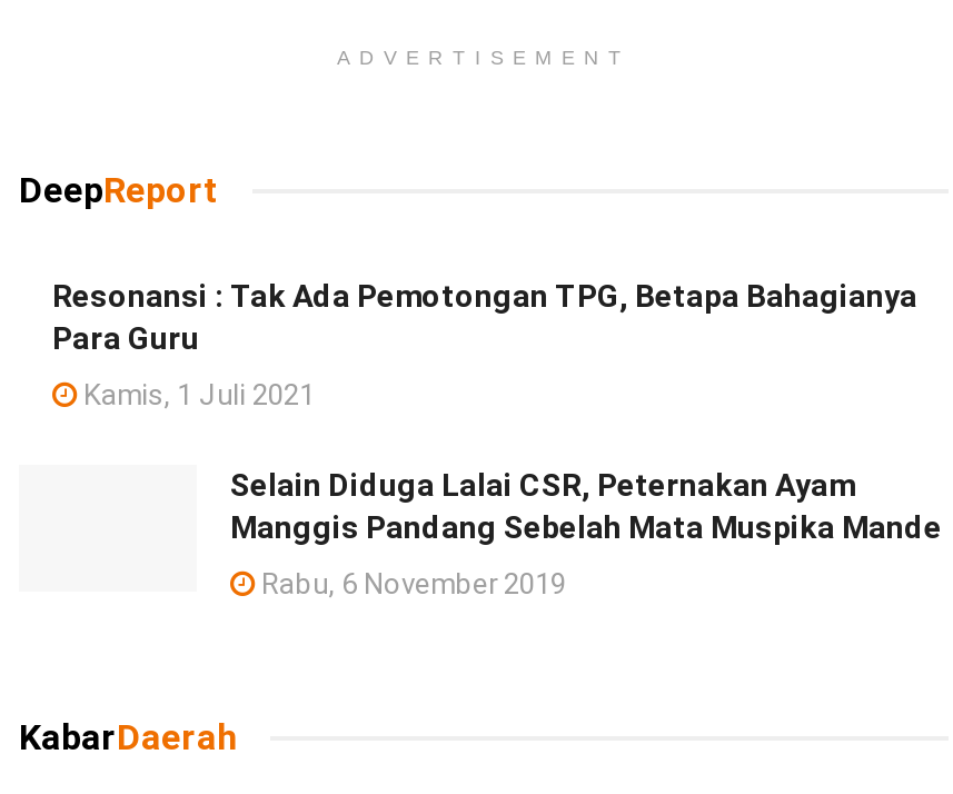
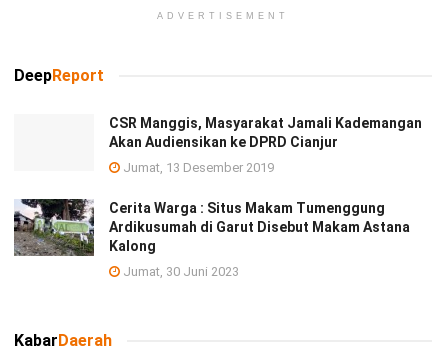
none -> [13,198,95,257] [image]
[52,277,917,355] Resonansi : Tak Ada Pemotongan TPG, Betapa Bahagianya | Para Guru -> [109,114,422,149] CSR Manggis, Masyarakat Jamali Kademangan | Akan Audiensikan ke DPRD Cianjur
[77,377,315,410] Kamis, 1 Juli 2021 -> [120,159,274,174] Jumat, 13 Desember 2019
[230,466,942,544] Selain Diduga Lalai CSR, Peternakan Ayam | Manggis Pandang Sebelah Mata Muspika Mande -> [109,199,410,253] Cerita Warga : Situs Makam Tumenggung | Ardikusumah di Garut Disebut Makam Astana | Kalong
[255,566,566,599] Rabu, 6 November 2019 -> [120,263,239,278] Jumat, 30 Juni 2023

